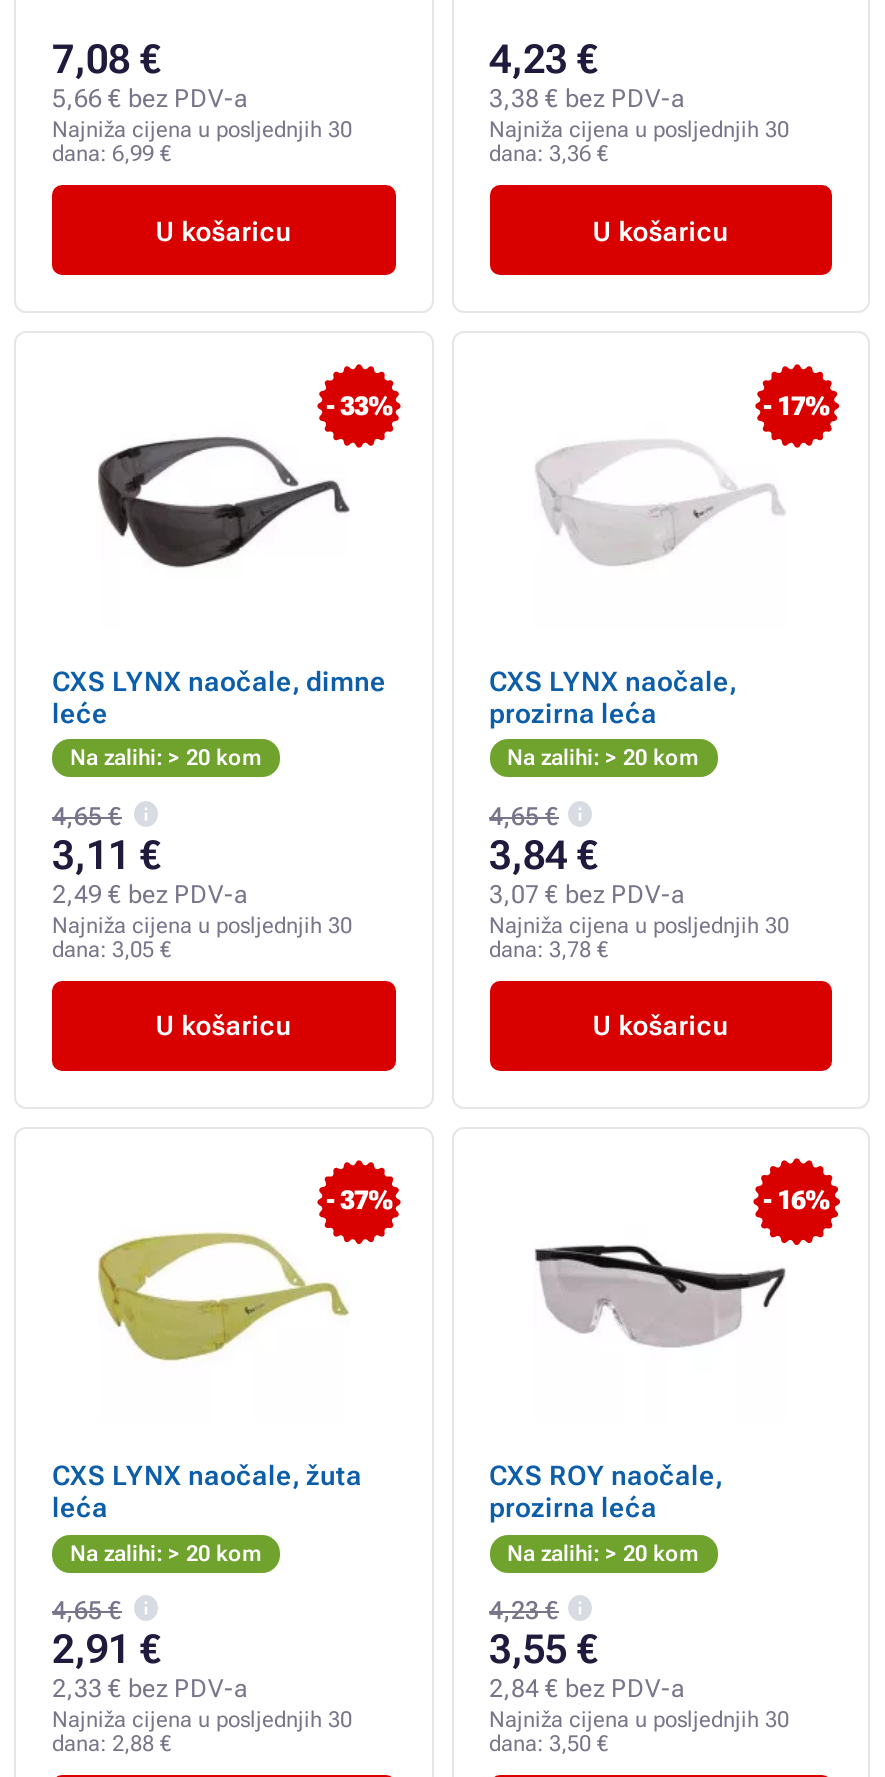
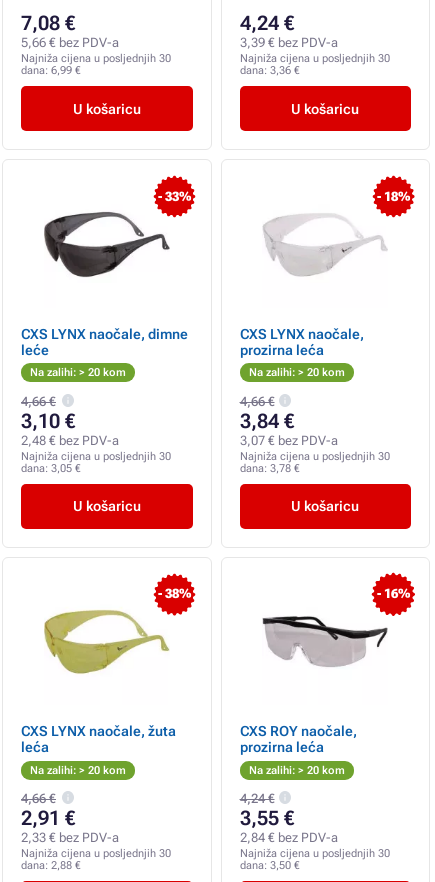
[489,37,597,83] 4,23 € -> [239,12,293,35] 4,24 €
[489,83,685,113] 3,38 € bez PDV-a -> [239,35,337,50] 3,39 € bez PDV-a
[763,390,829,420] - 17% -> [377,189,410,204] - 18%
[52,801,122,831] 4,65 € -> [21,394,56,409] 4,66 €
[489,801,559,831] 4,65 € -> [239,394,274,409] 4,66 €
[52,833,160,879] 3,11 € -> [21,410,75,433] 3,10 €
[52,879,248,909] 2,49 € bez PDV-a -> [21,433,119,448] 2,48 € bez PDV-a
[326,1185,392,1215] - 37% -> [158,586,191,601] - 38%
[52,1596,122,1626] 4,65 € -> [21,791,56,806] 4,66 €
[489,1596,559,1626] 4,23 € -> [239,791,274,806] 4,24 €

